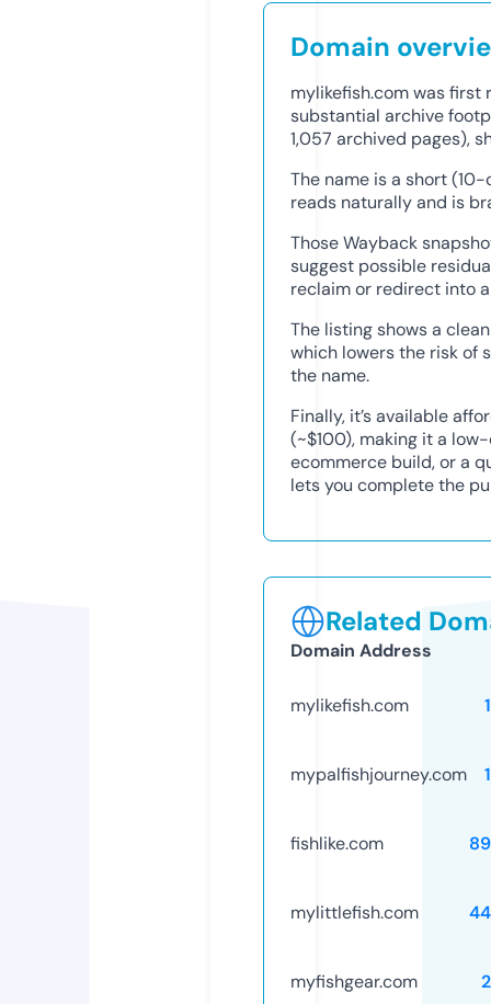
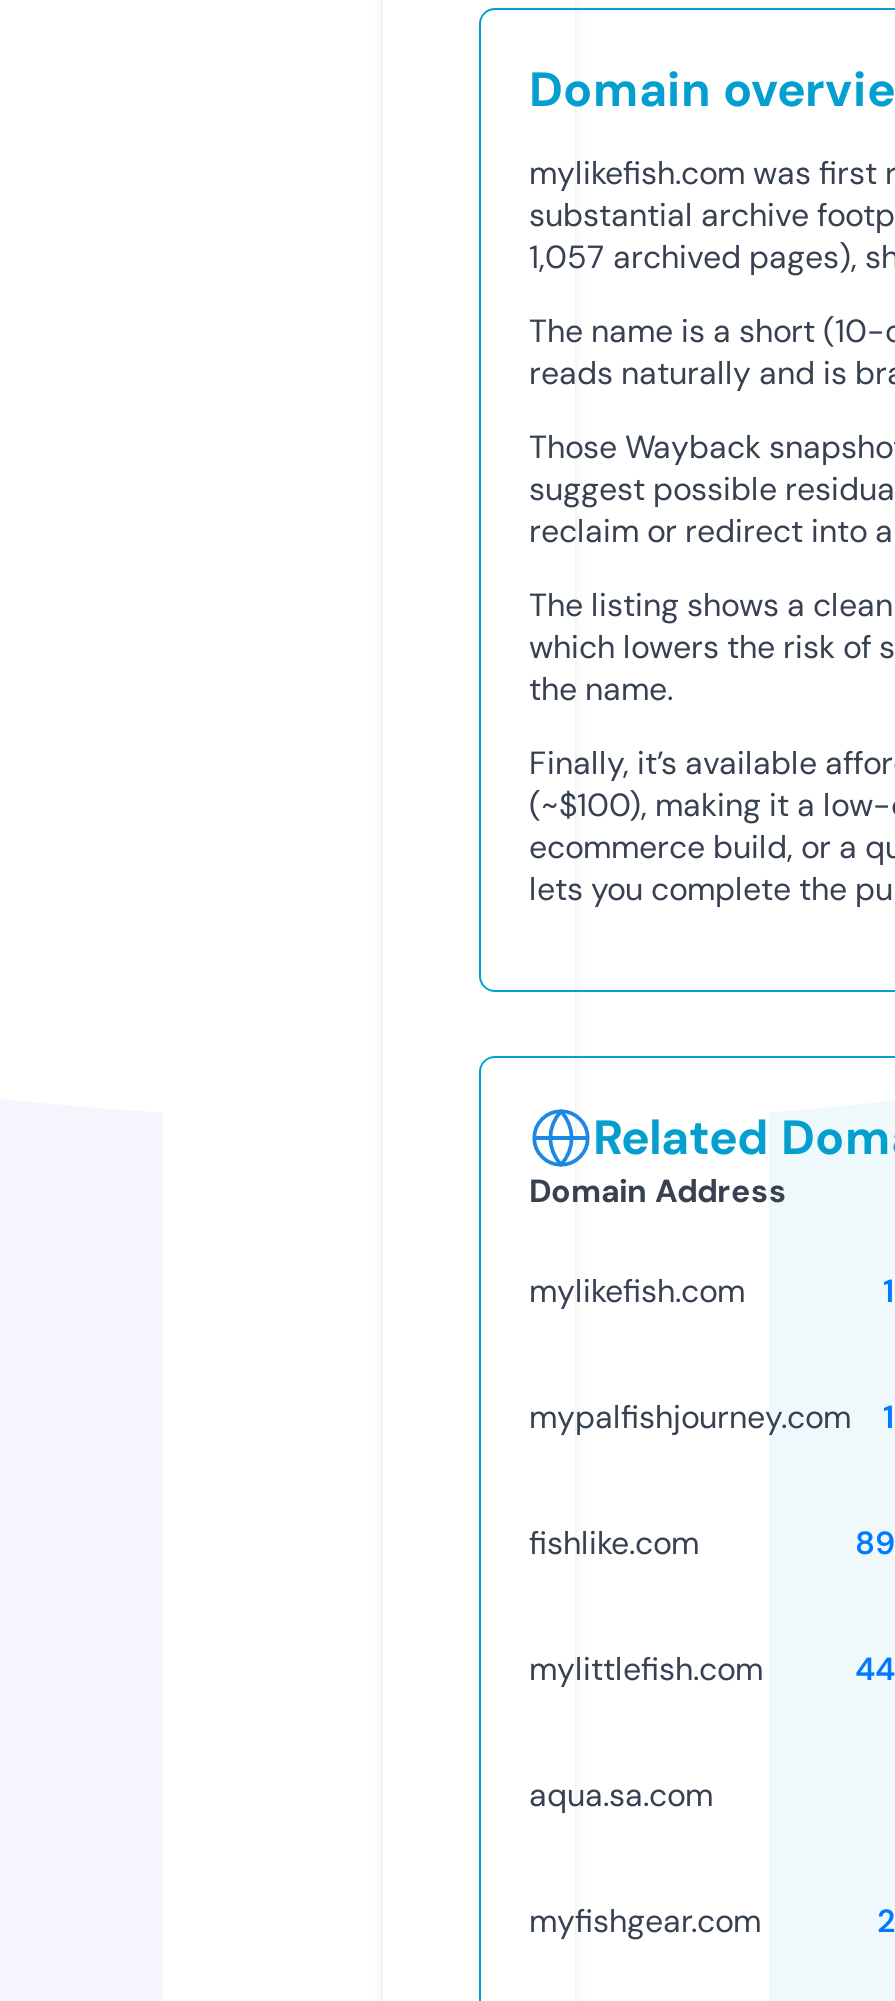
none -> [529,1774,713,1816] aqua.sa.com

